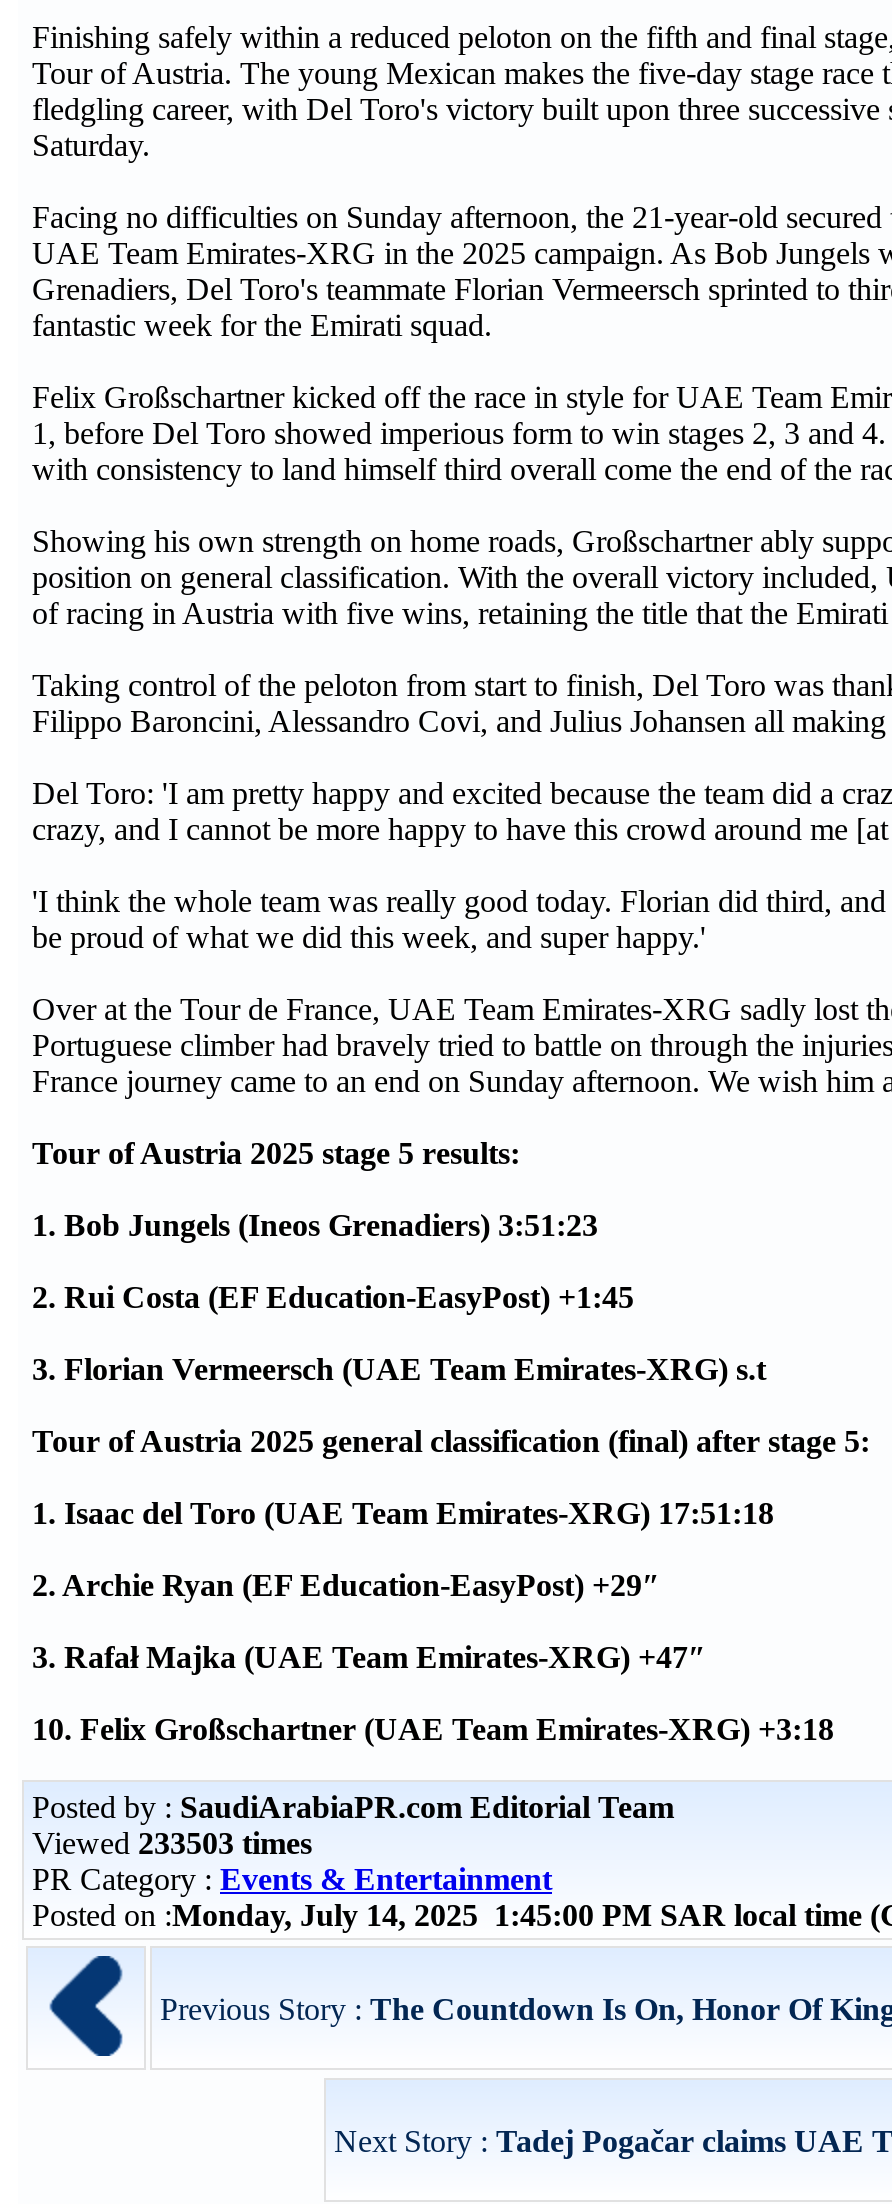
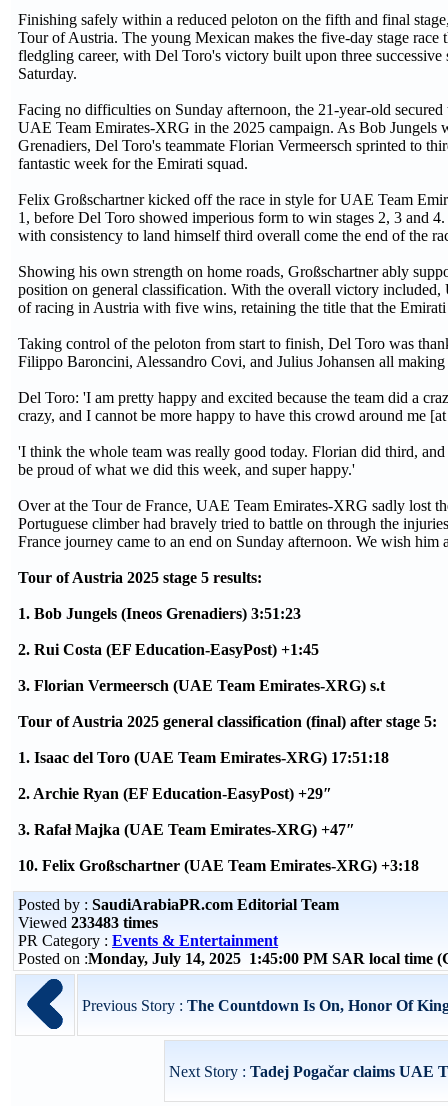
[32,1826,312,1860] Viewed 233503 times -> [18,914,158,931] Viewed 233483 times

